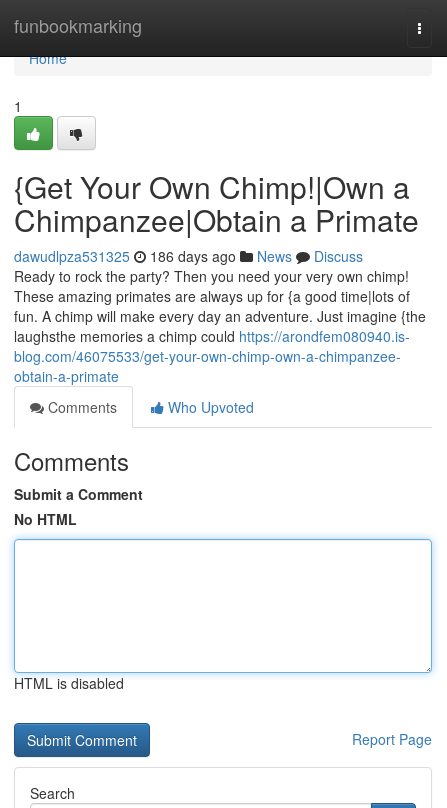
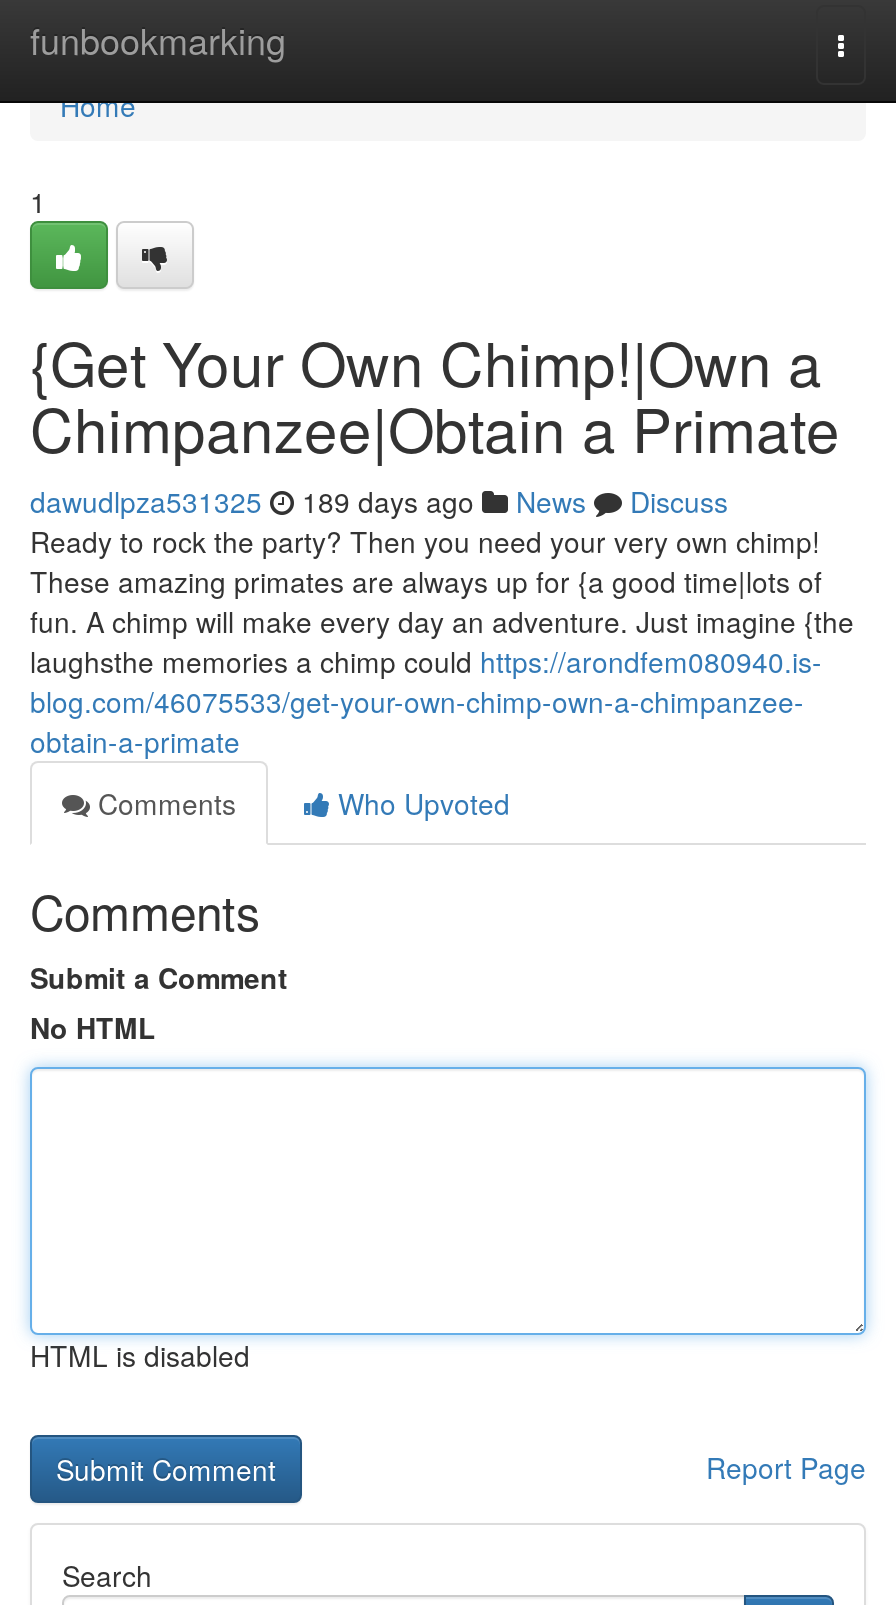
[14,246,363,266] dawudlpza531325 186 days ago News Discuss -> [30,481,728,521] dawudlpza531325 189 days ago News Discuss

